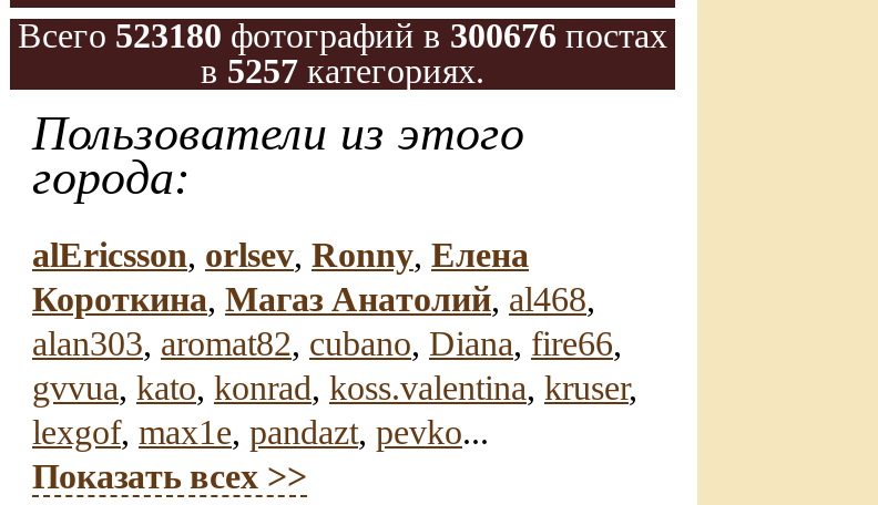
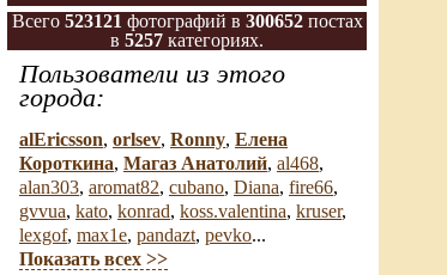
[18,17,667,54] Всего523180фотографий в300676постах -> [11,11,363,31] Всего523121фотографий в300652постах

